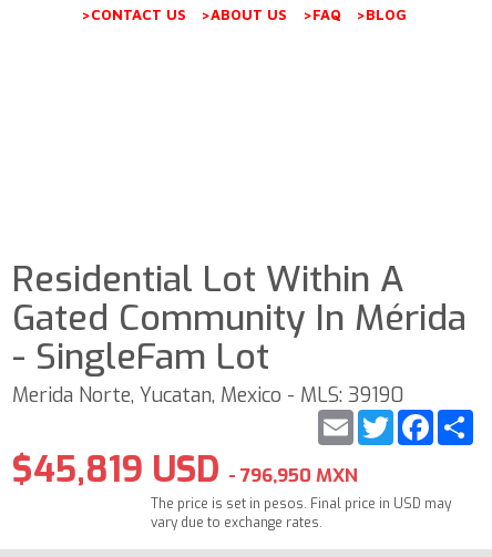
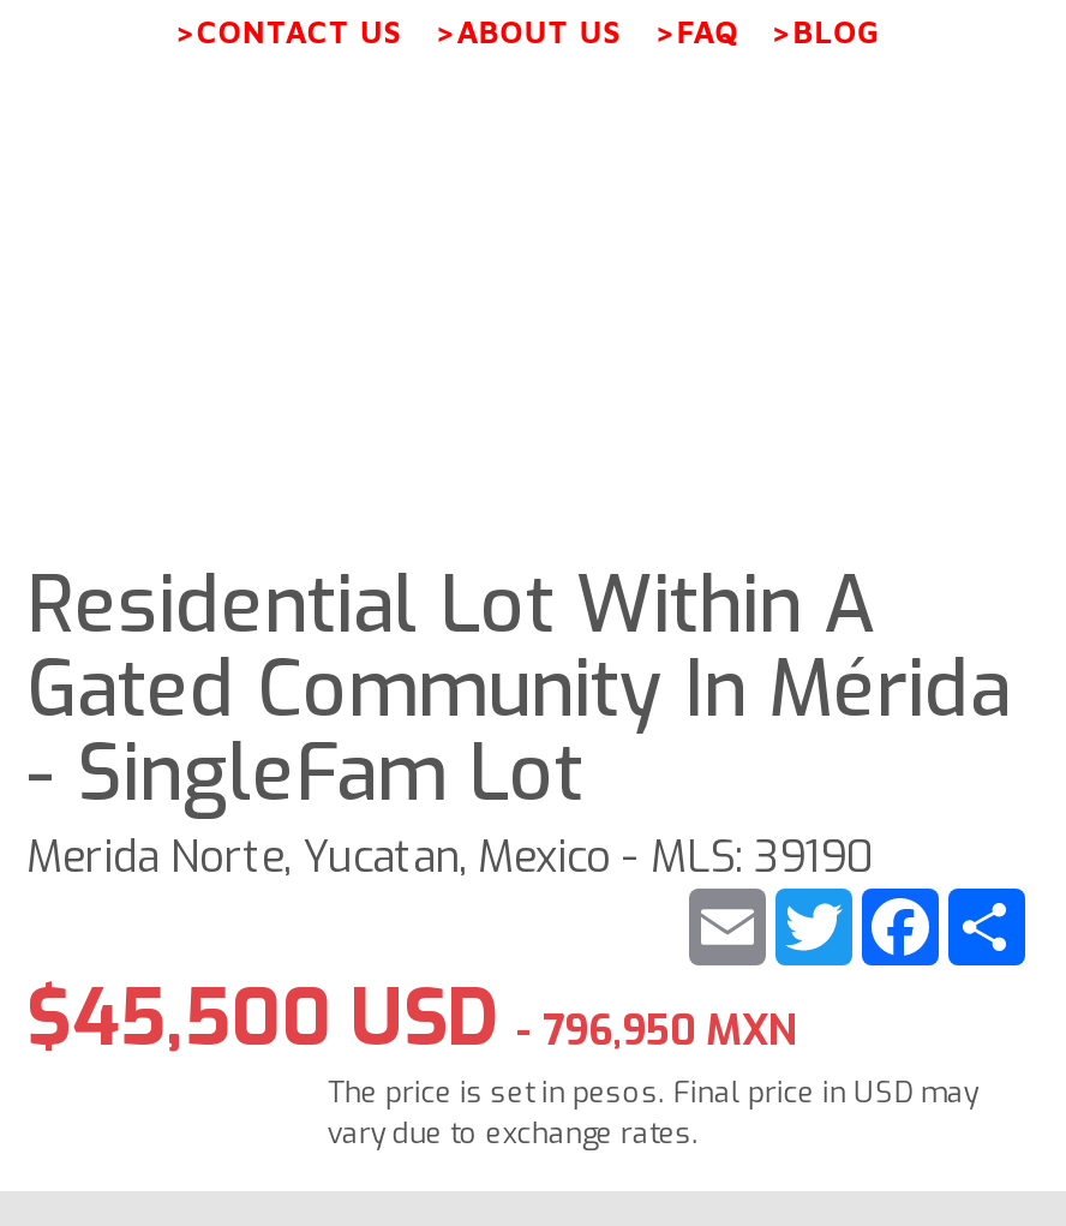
[12,446,358,493] $45,819 USD - 796,950 MXN -> [26,968,797,1069] $45,500 USD - 796,950 MXN

